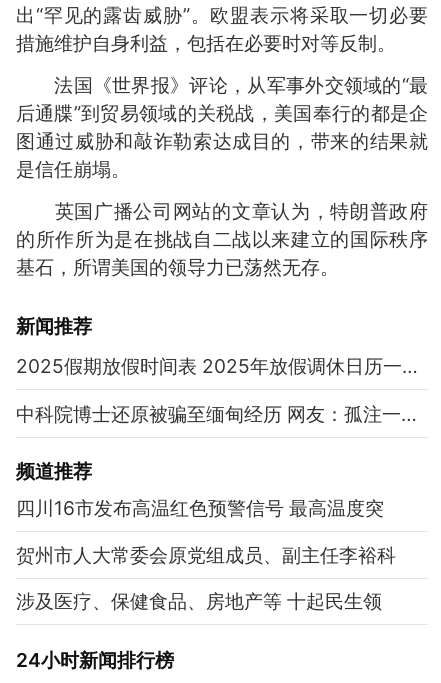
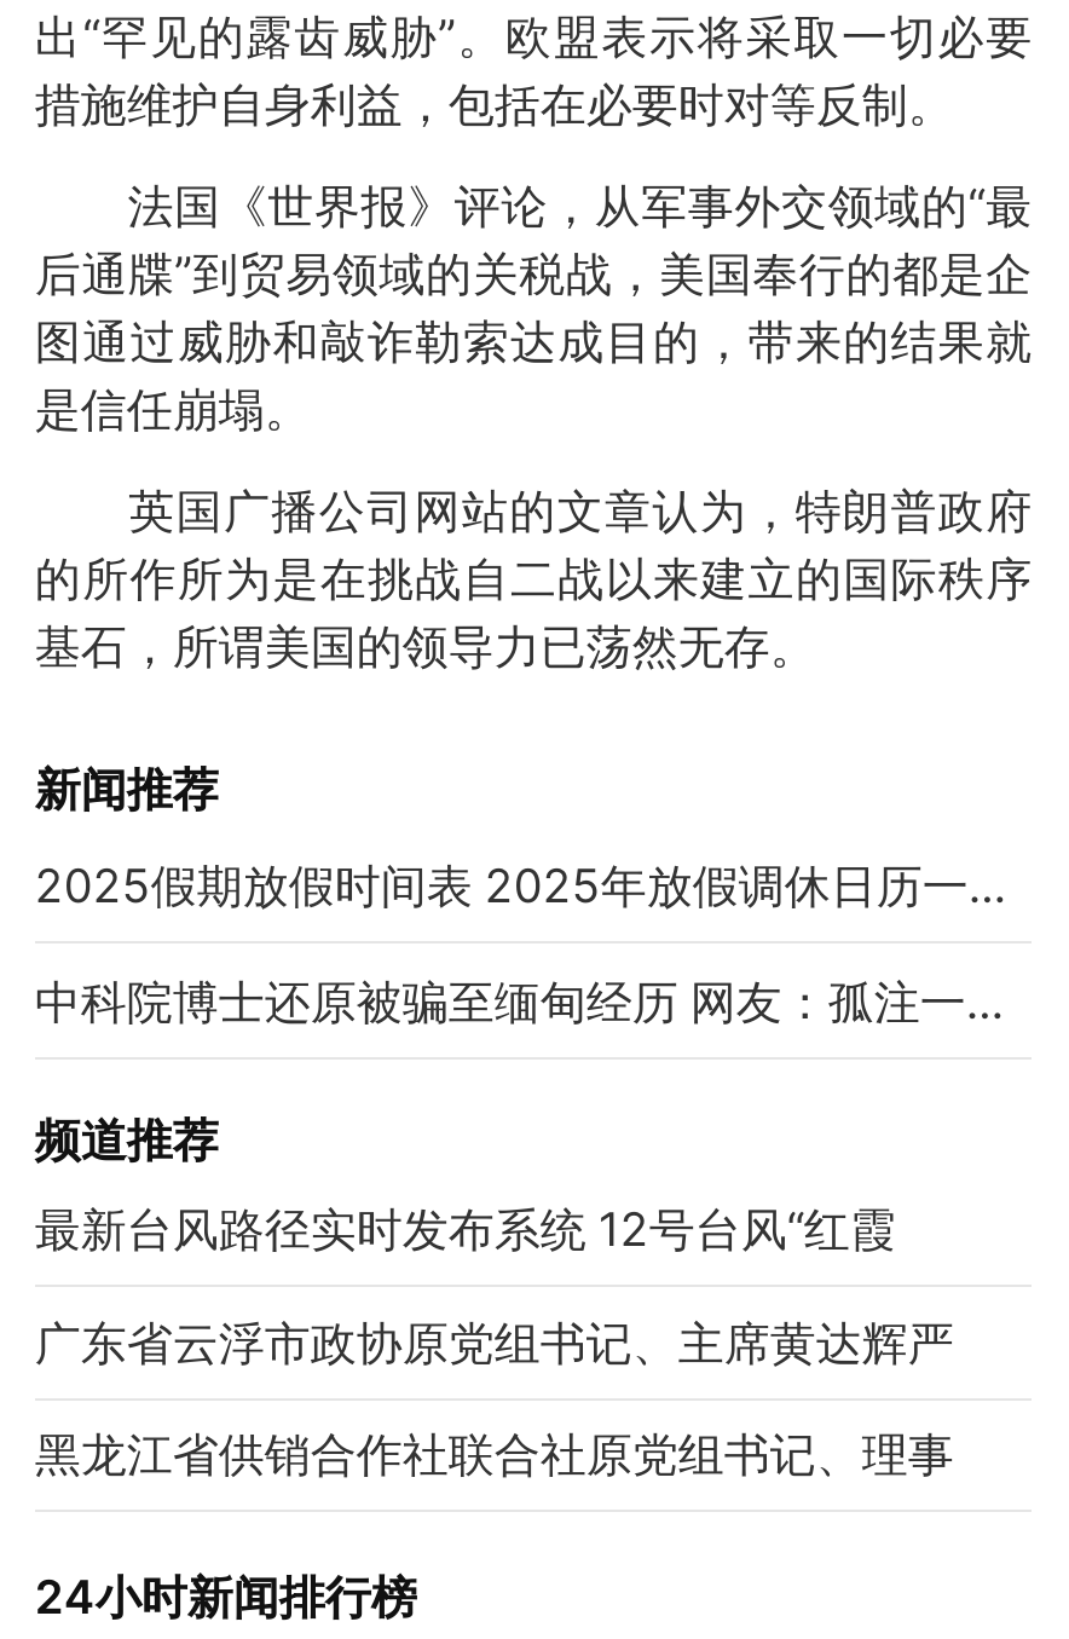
[16,496,384,520] 四川16市发布高温红色预警信号 最高温度突 -> [35,1199,896,1257] 最新台风路径实时发布系统 12号台风“红霞
[16,542,396,566] 贺州市人大常委会原党组成员、副主任李裕科 -> [35,1312,954,1370] 广东省云浮市政协原党组书记、主席黄达辉严
[16,589,382,613] 涉及医疗、保健食品、房地产等 十起民生领 -> [35,1426,954,1484] 黑龙江省供销合作社联合社原党组书记、理事

